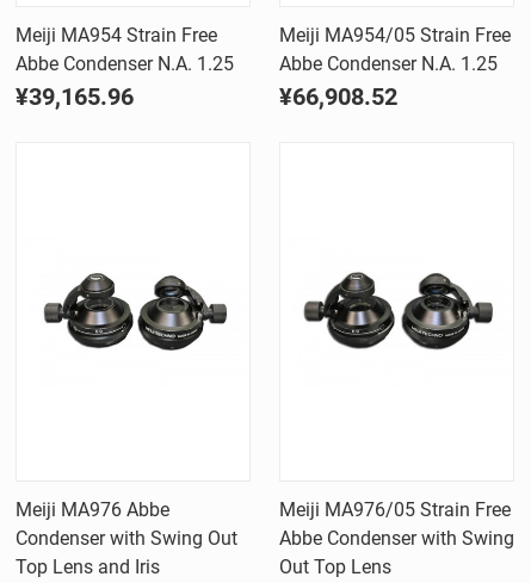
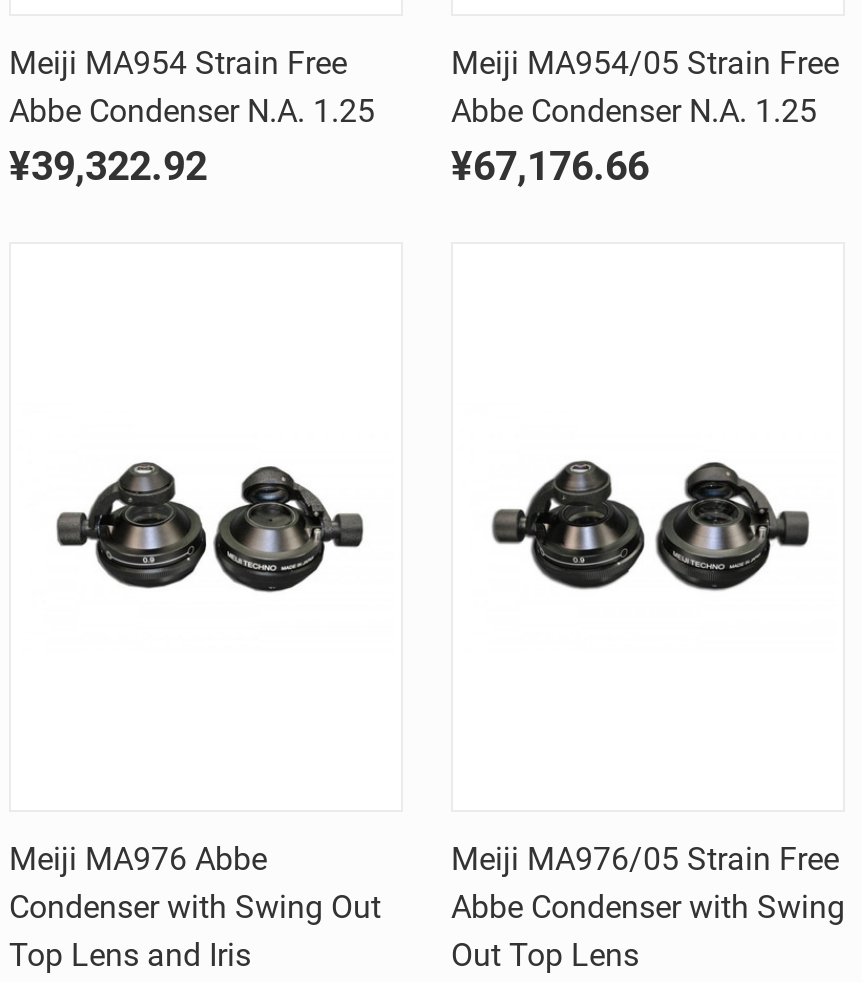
[16,82,134,111] ¥39,165.96 -> [9,142,207,190] ¥39,322.92
[279,82,397,111] ¥66,908.52 -> [451,142,649,190] ¥67,176.66

